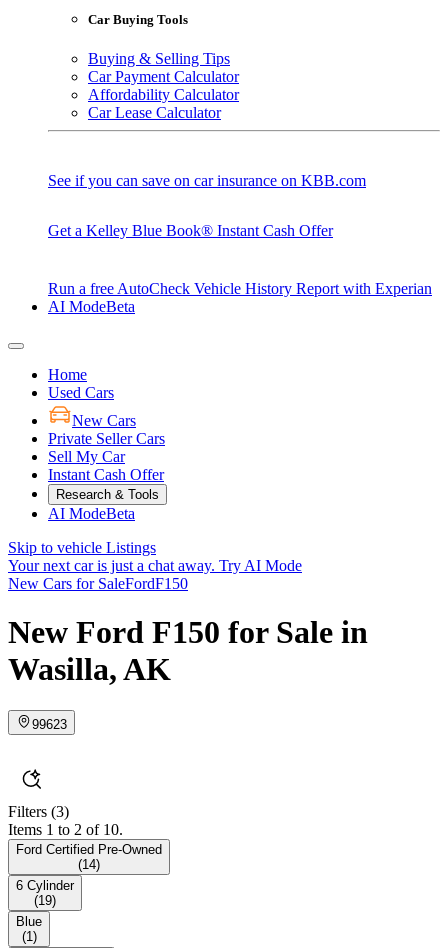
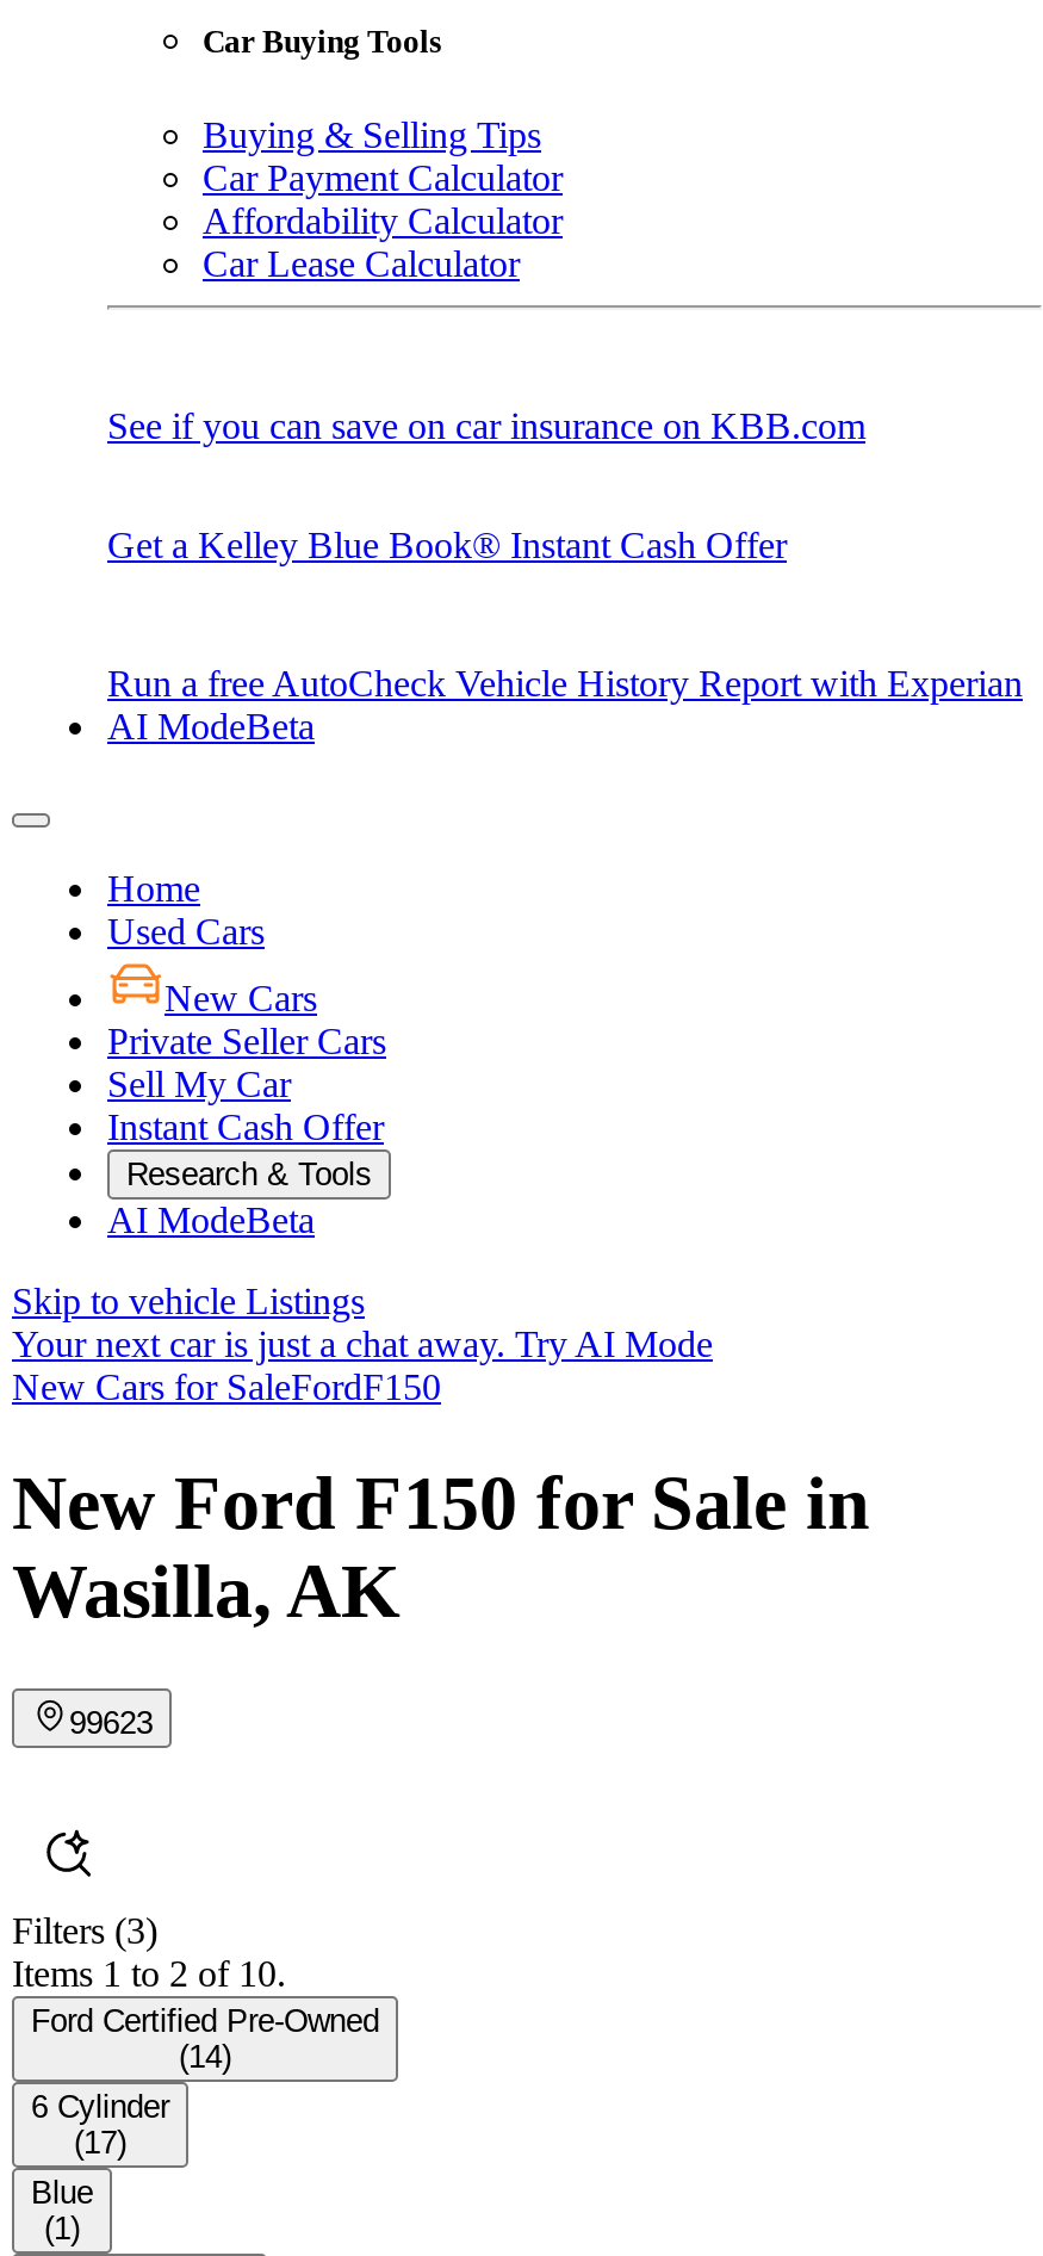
[34,893,56,908] (19) -> [74,2125,126,2160] (17)

